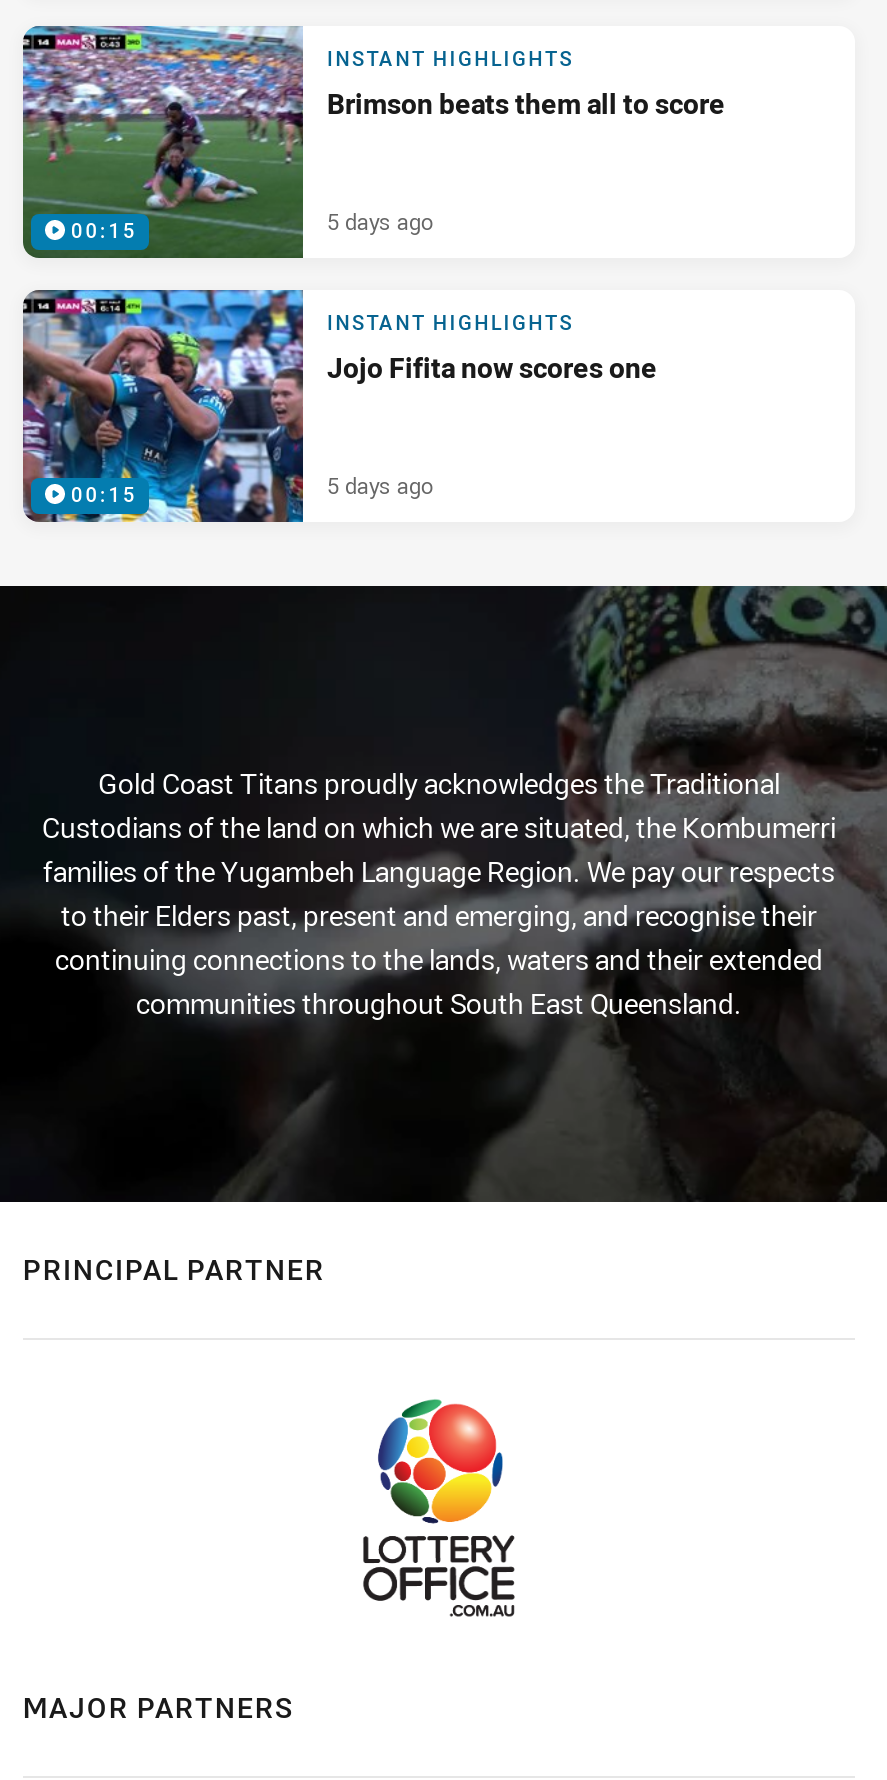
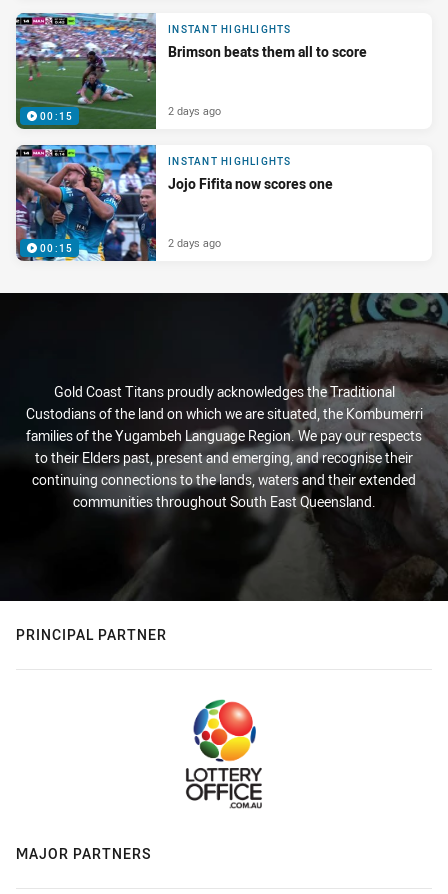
[327,206,433,236] 5 days ago -> [168,103,221,118] 2 days ago
[327,470,433,500] 5 days ago -> [168,235,221,250] 2 days ago

